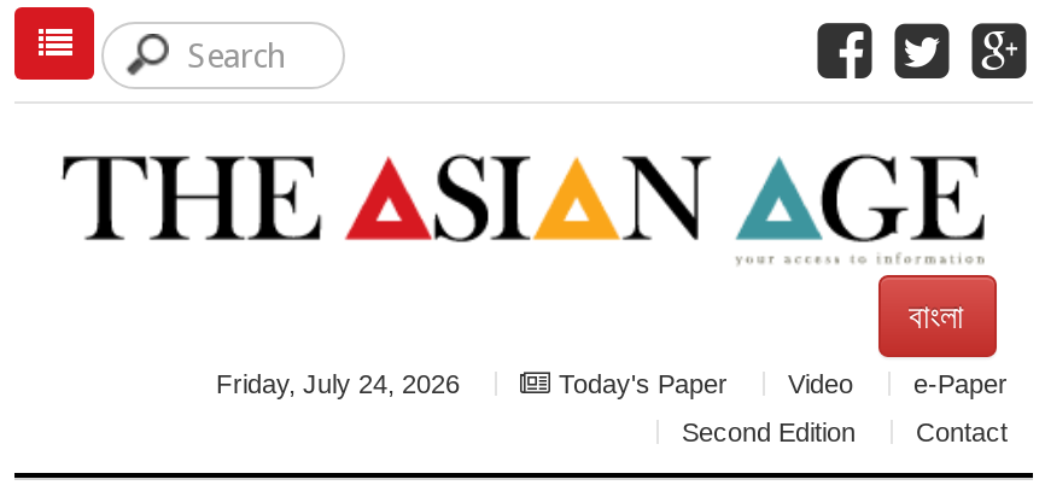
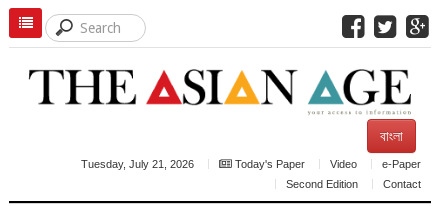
[216,370,460,399] Friday, July 24, 2026 -> [80,158,193,170] Tuesday, July 21, 2026

